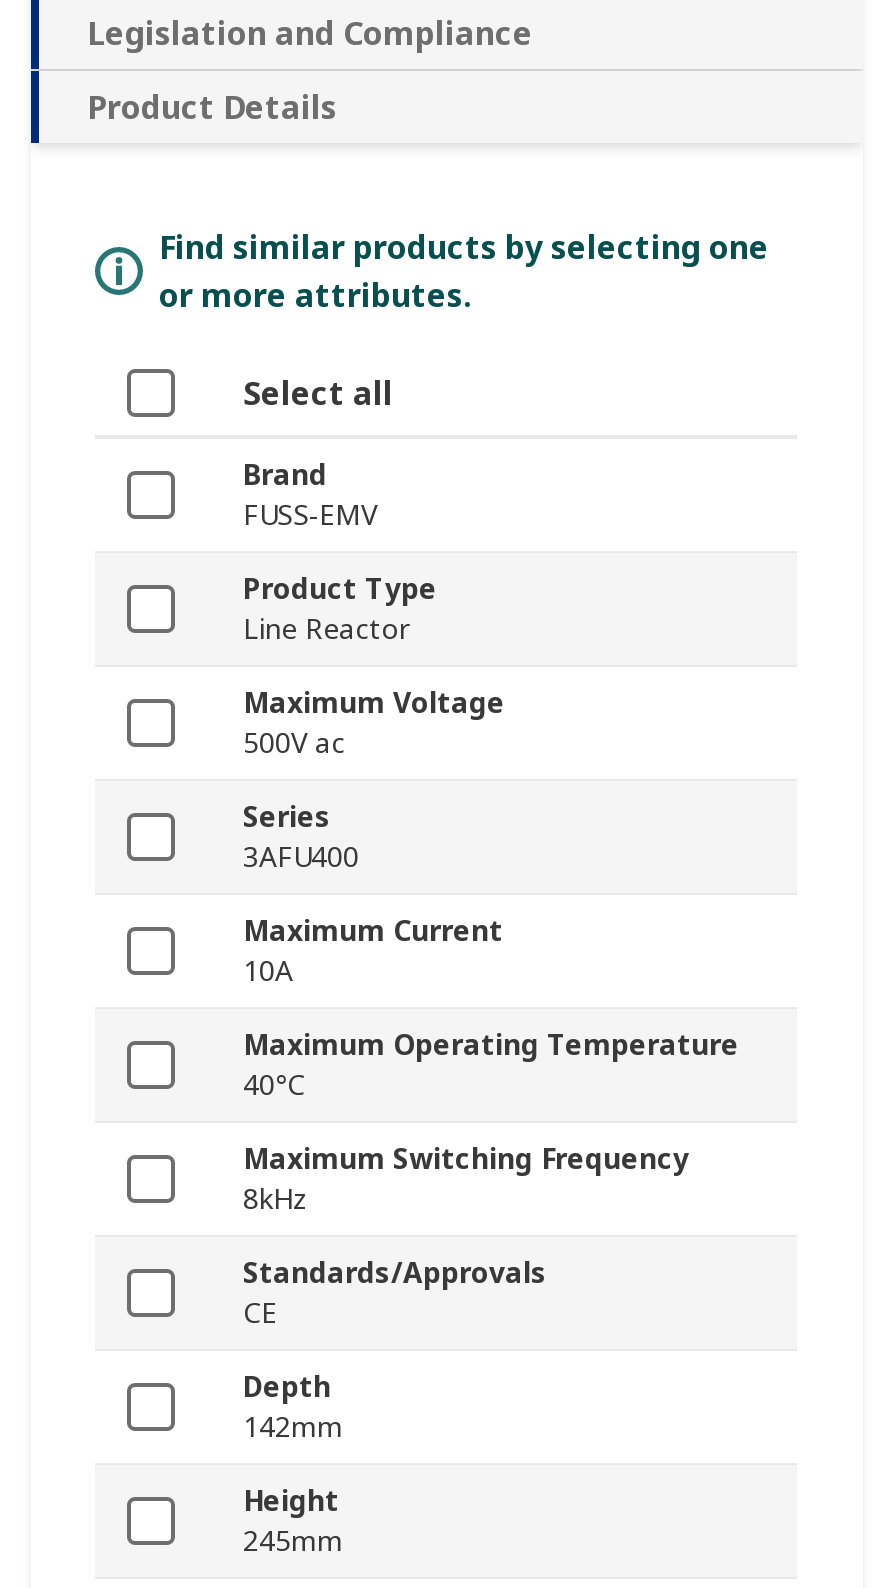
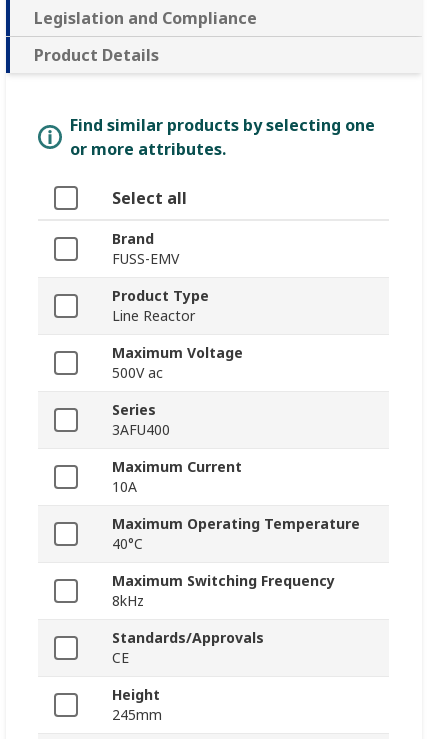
[243,1368,343,1446] Depth | 142mm -> none

